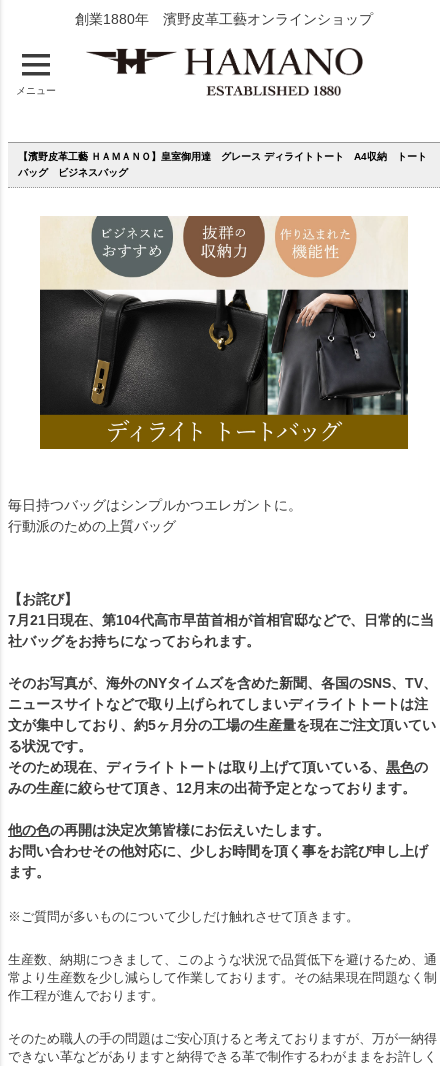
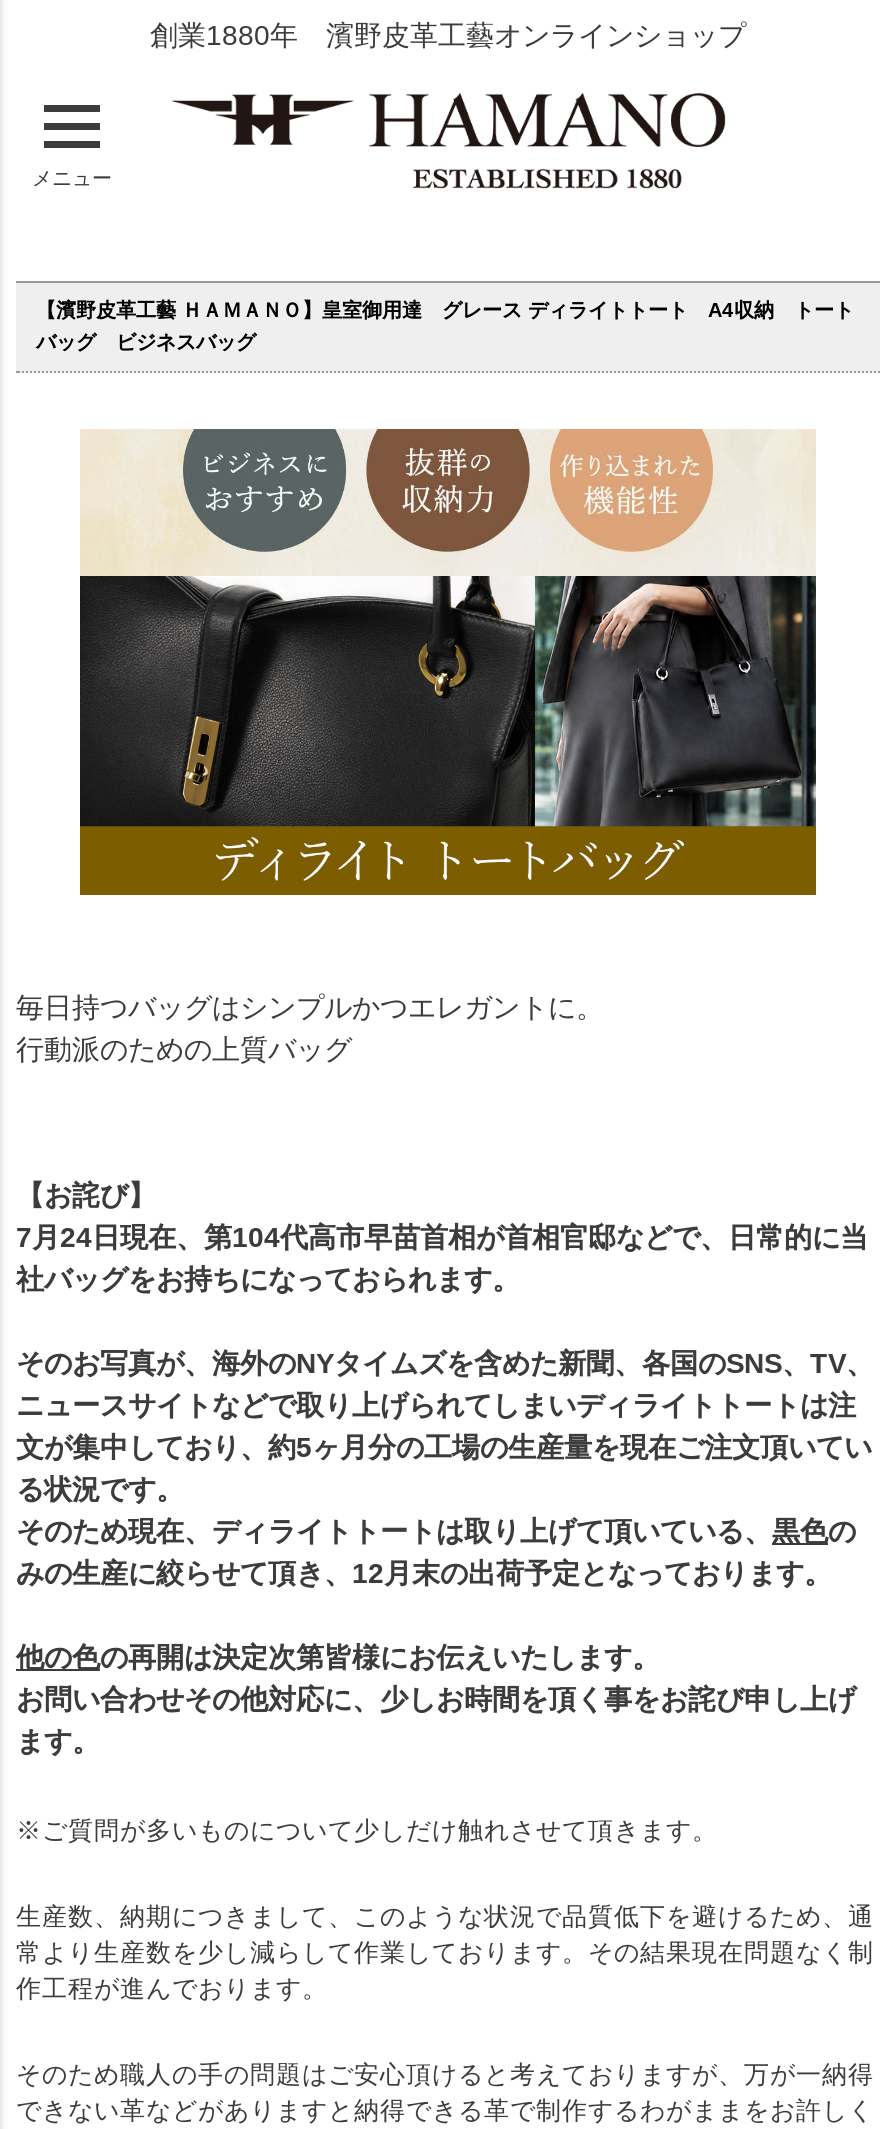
[8,611,434,627] 7月21日現在、第104代高市早苗首相が首相官邸などで、日常的に当 -> [16,1220,868,1252] 7月24日現在、第104代高市早苗首相が首相官邸などで、日常的に当

